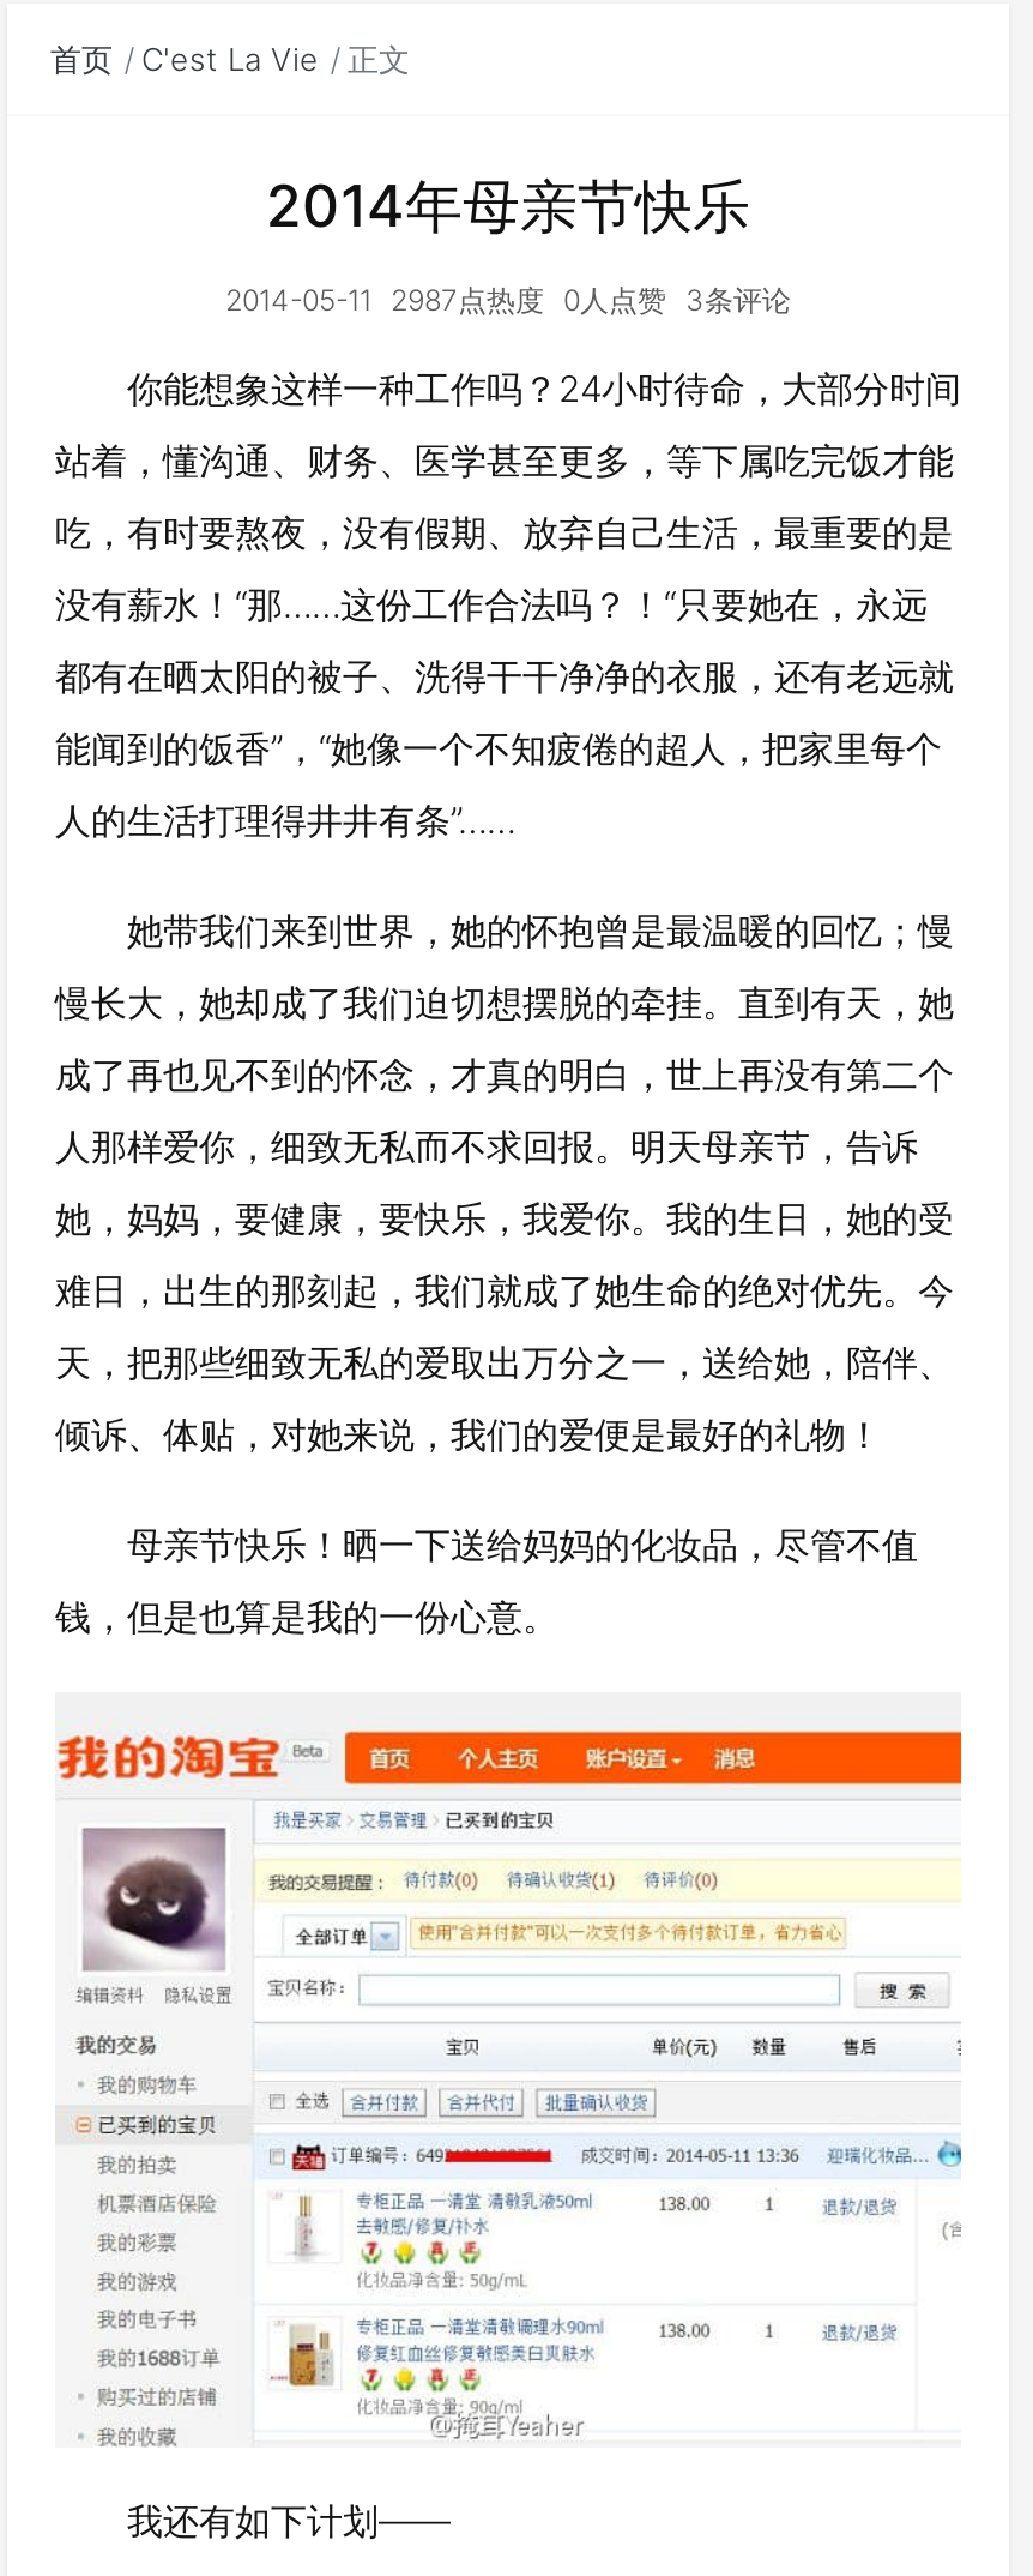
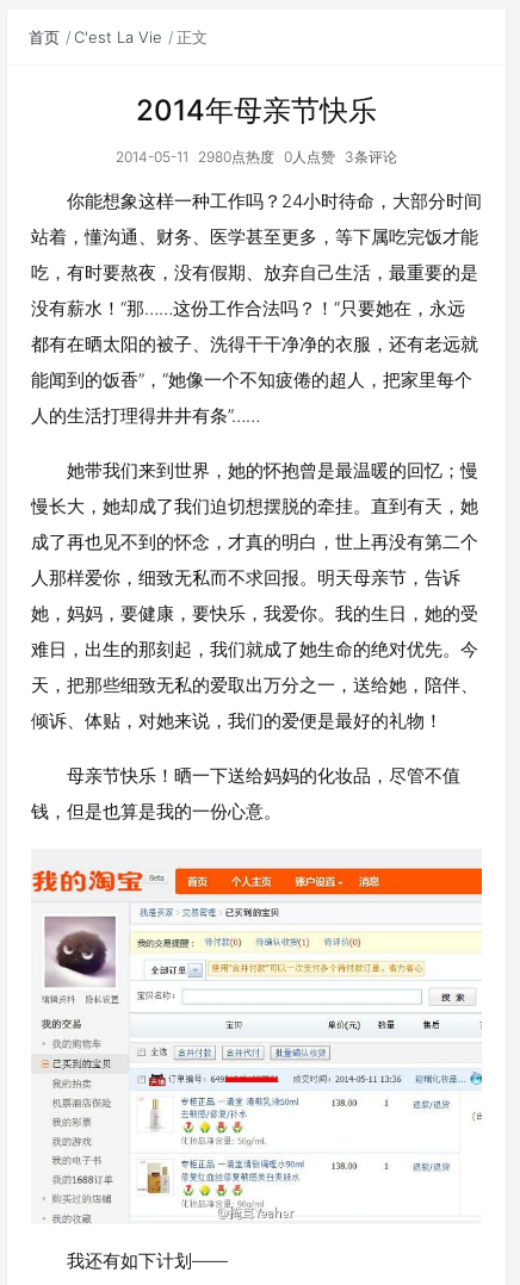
[225,282,791,318] 2014-05-11 2987点热度 0人点赞 3条评论 -> [116,148,397,166] 2014-05-11 2980点热度 0人点赞 3条评论

